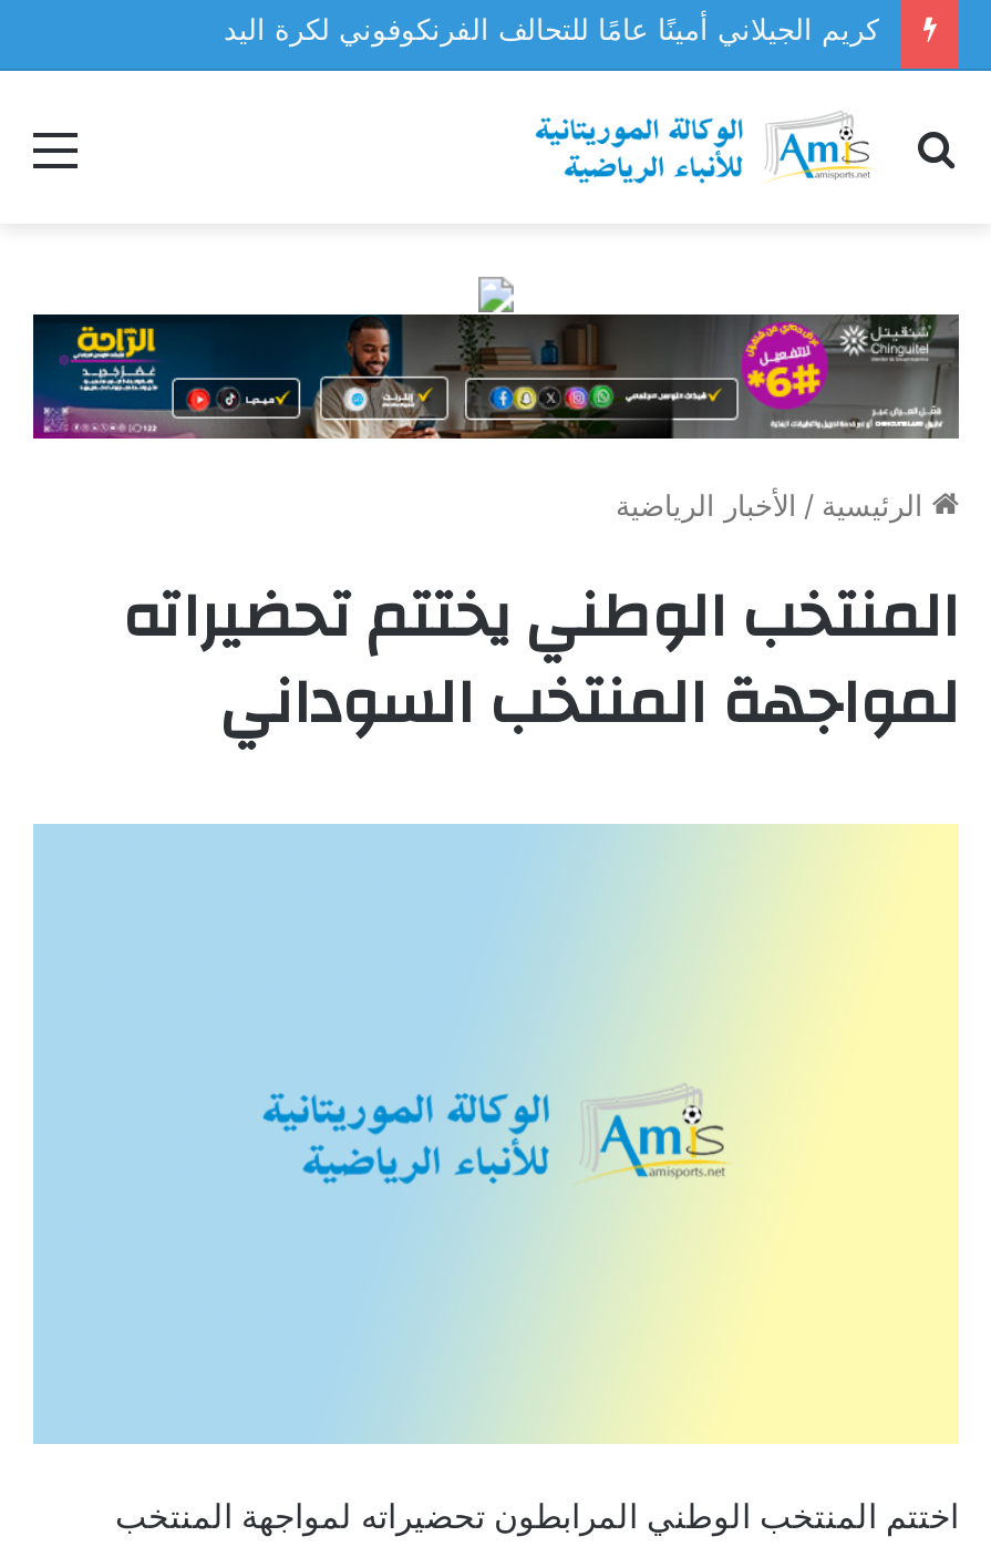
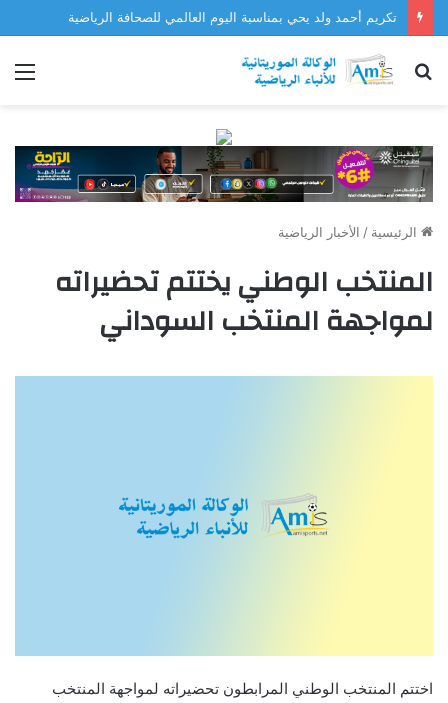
[224,11,879,47] كريم الجيلاني أمينًا عامًا للتحالف الفرنكوفوني لكرة اليد -> [68,9,397,25] تكريم أحمد ولد يحي بمناسبة اليوم العالمي للصحافة الرياضية

